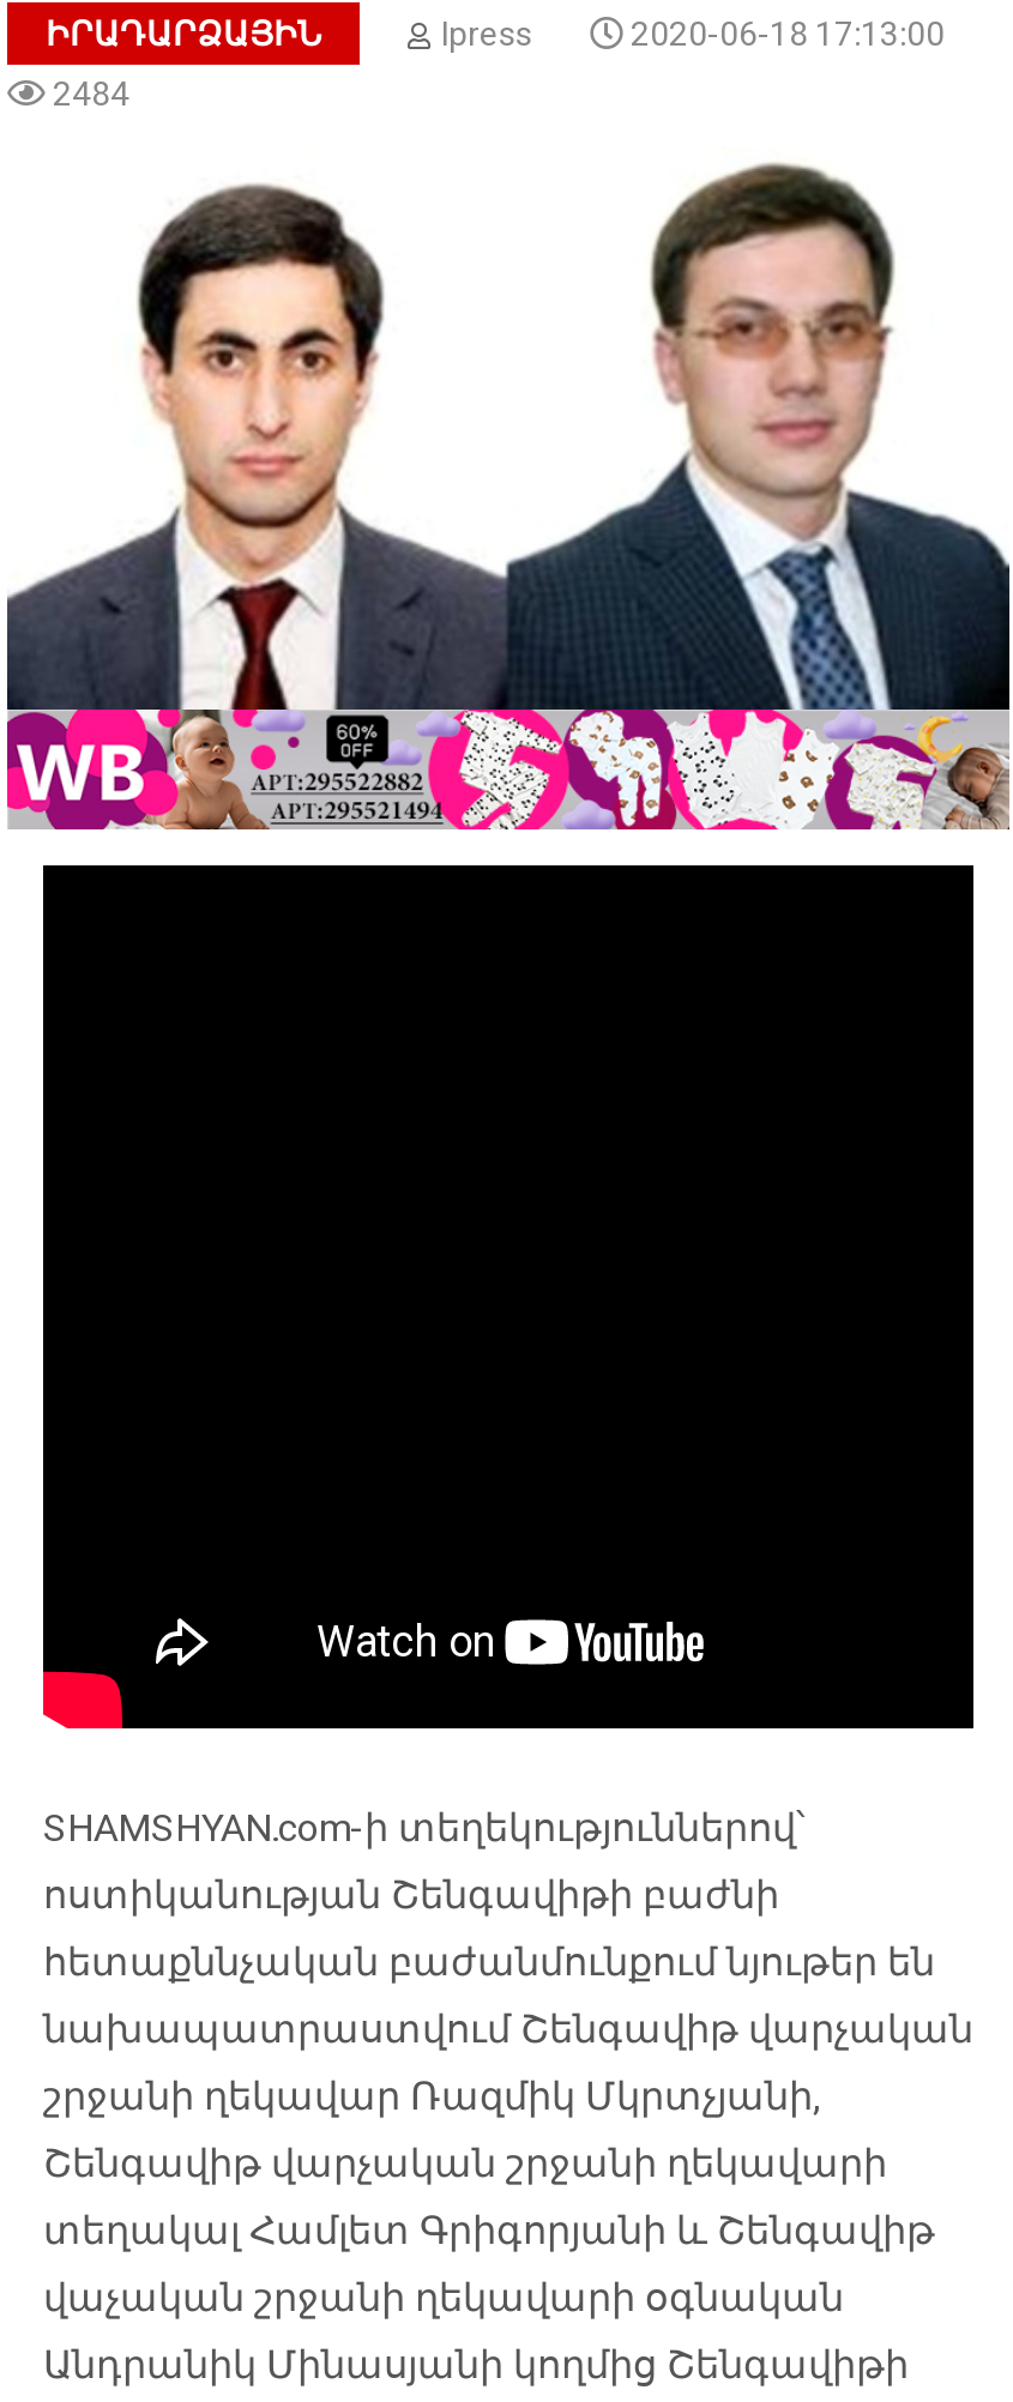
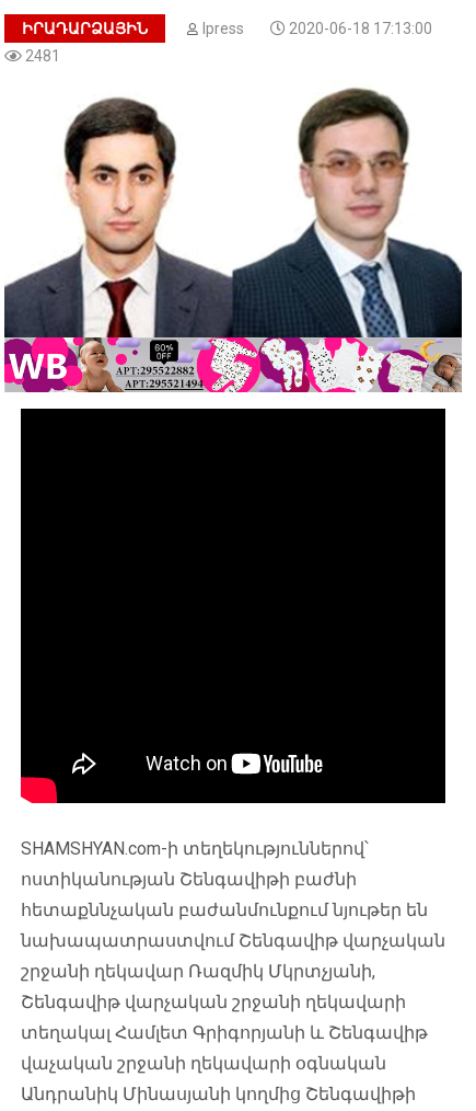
[46,73,129,111] 2484 -> [22,47,60,64] 2481

